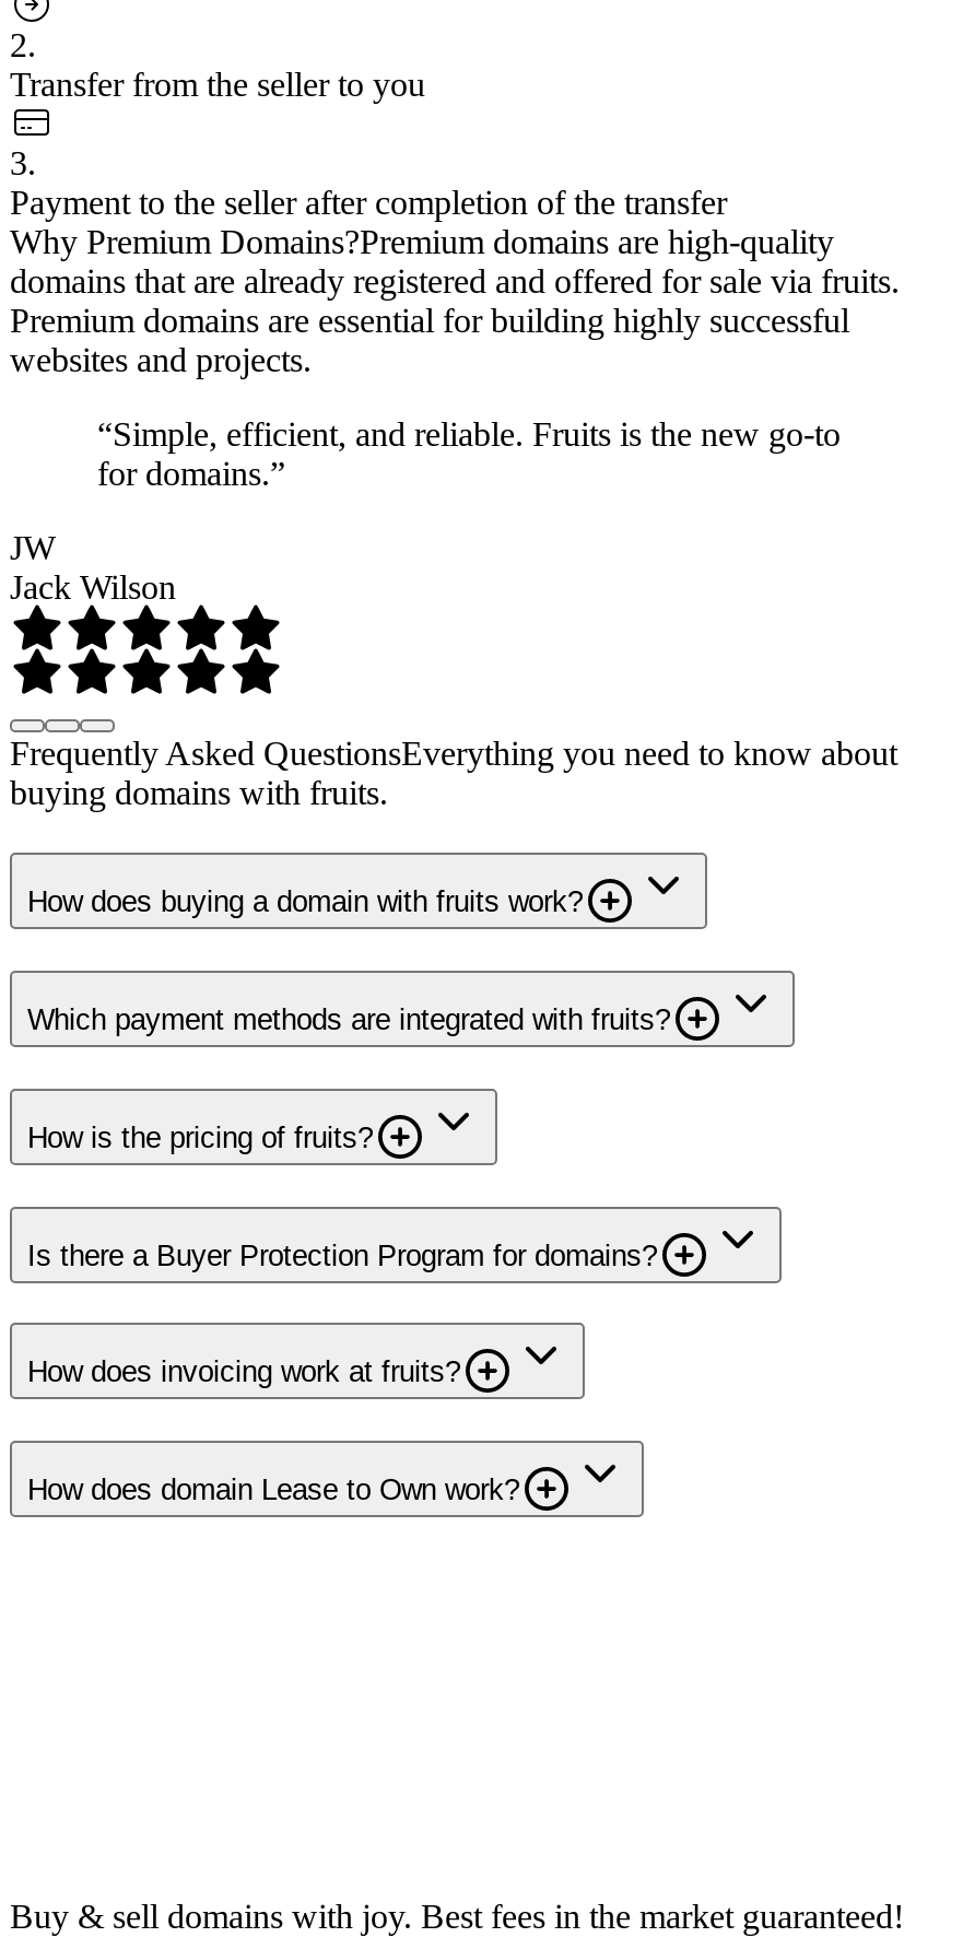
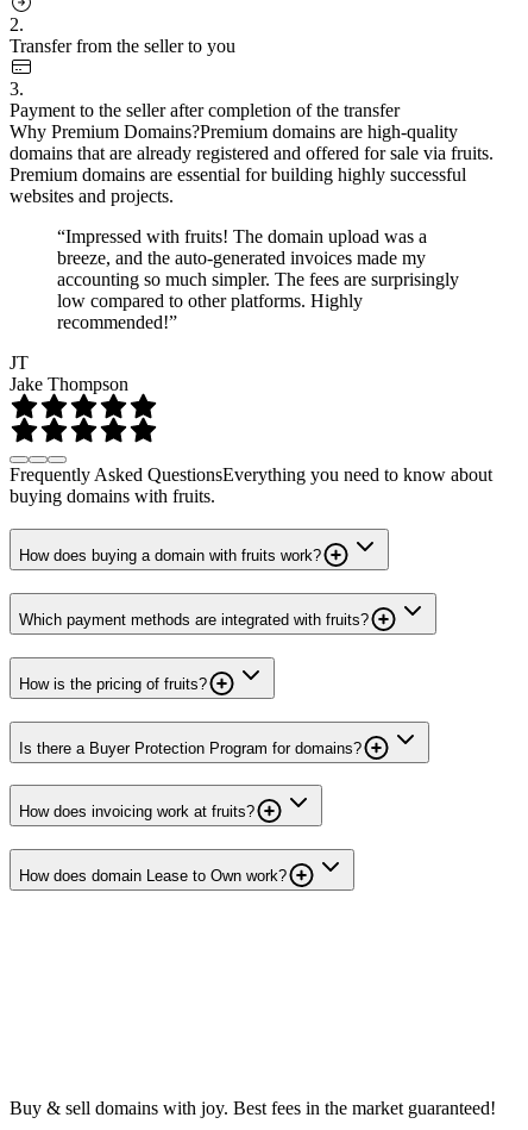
[97,415,841,491] “Simple, efficient, and reliable. Fruits is the new go-to | for domains.” -> [57,226,459,332] “Impressed with fruits! The domain upload was a | breeze, and the auto-generated invoices made my | accounting so much simpler. The fees are surprisingly | low compared to other platforms. Highly | recommended!”
[10,528,176,605] JW | Jack Wilson -> [10,352,128,394] JT | Jake Thompson

